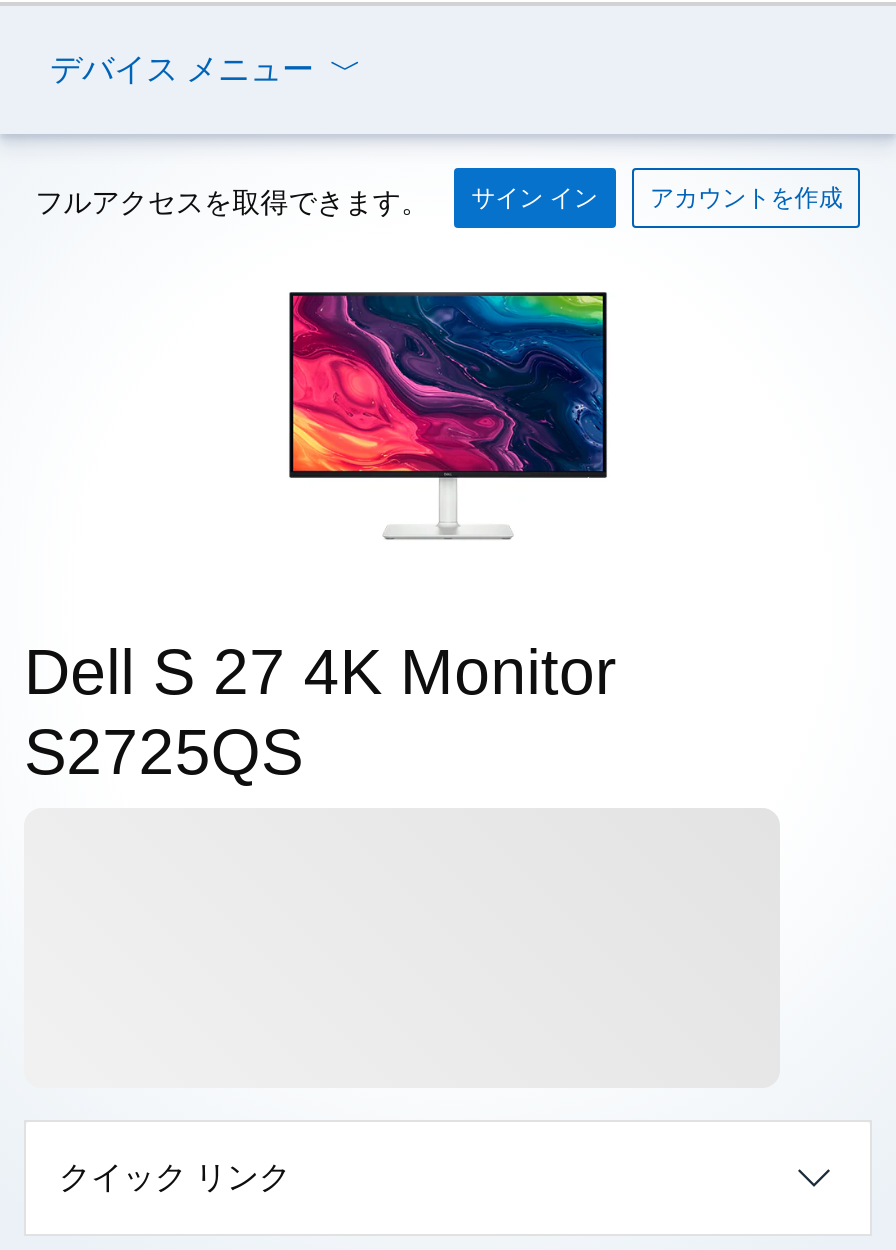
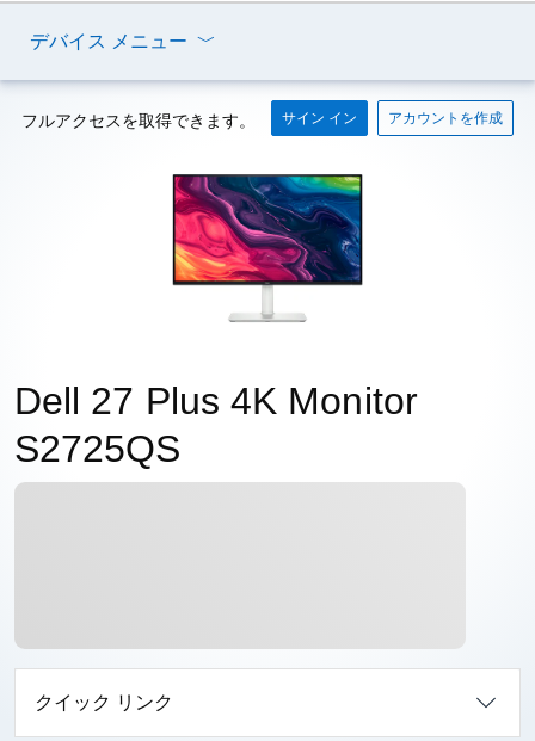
[24,635,617,707] Dell S 27 4K Monitor -> [14,379,418,422] Dell 27 Plus 4K Monitor

